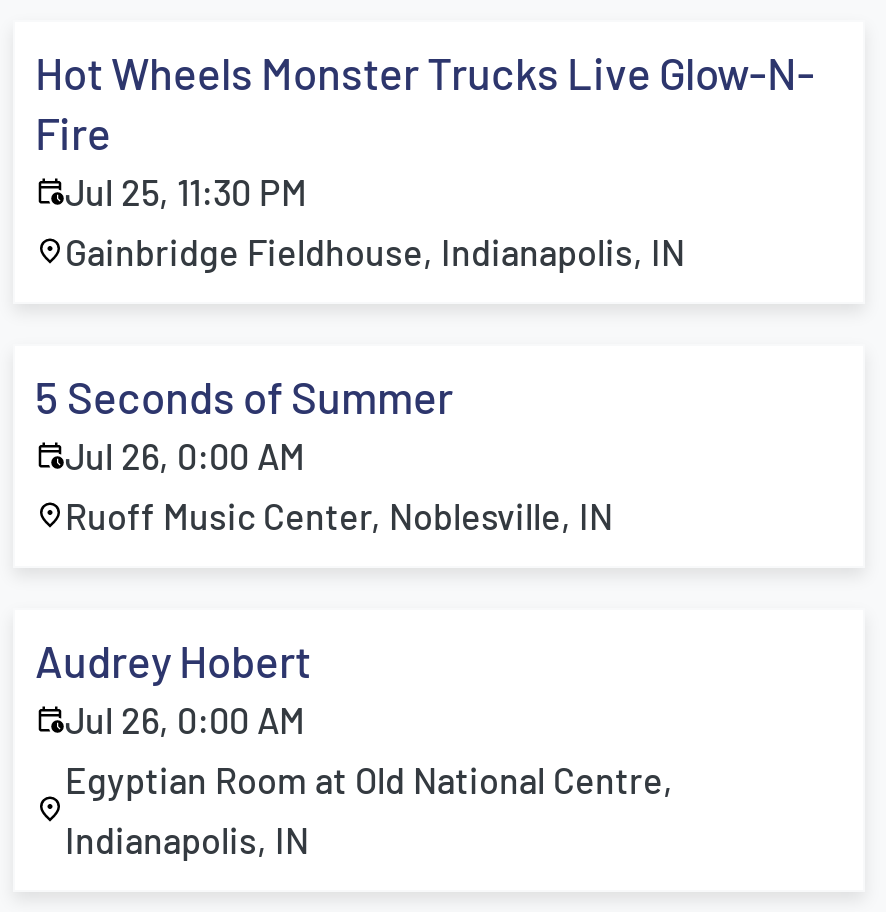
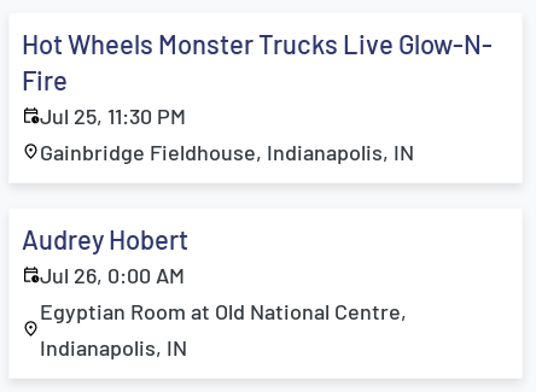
[35,370,613,538] 5 Seconds of Summer | Jul 26, 0:00 AM | Ruoff Music Center, Noblesville, IN -> none

